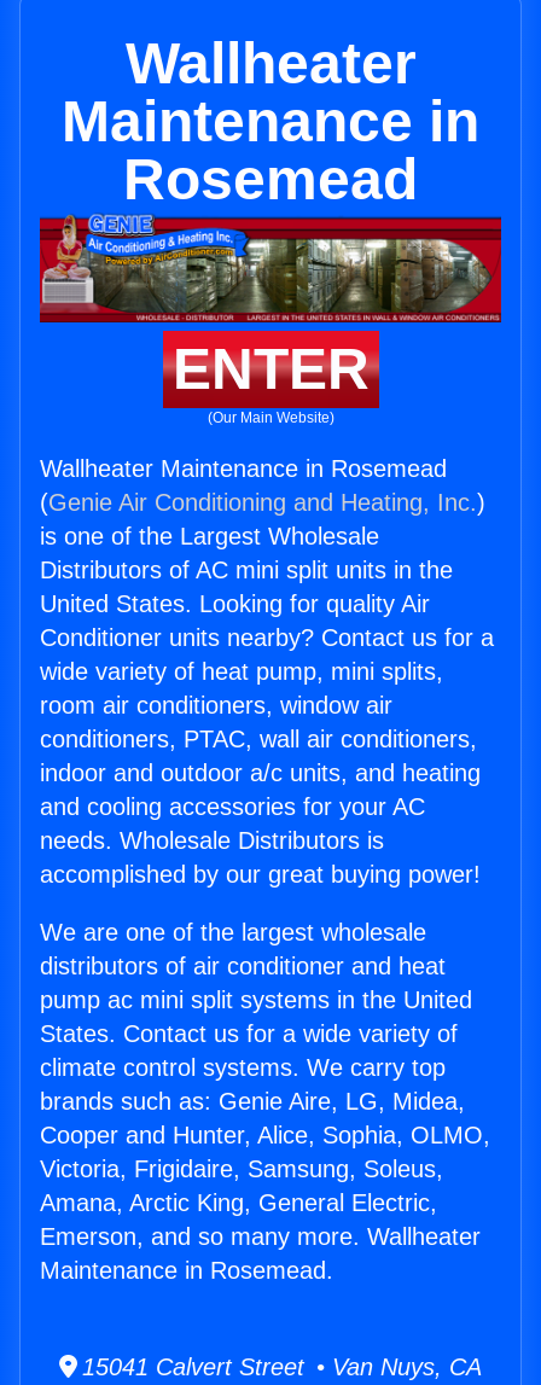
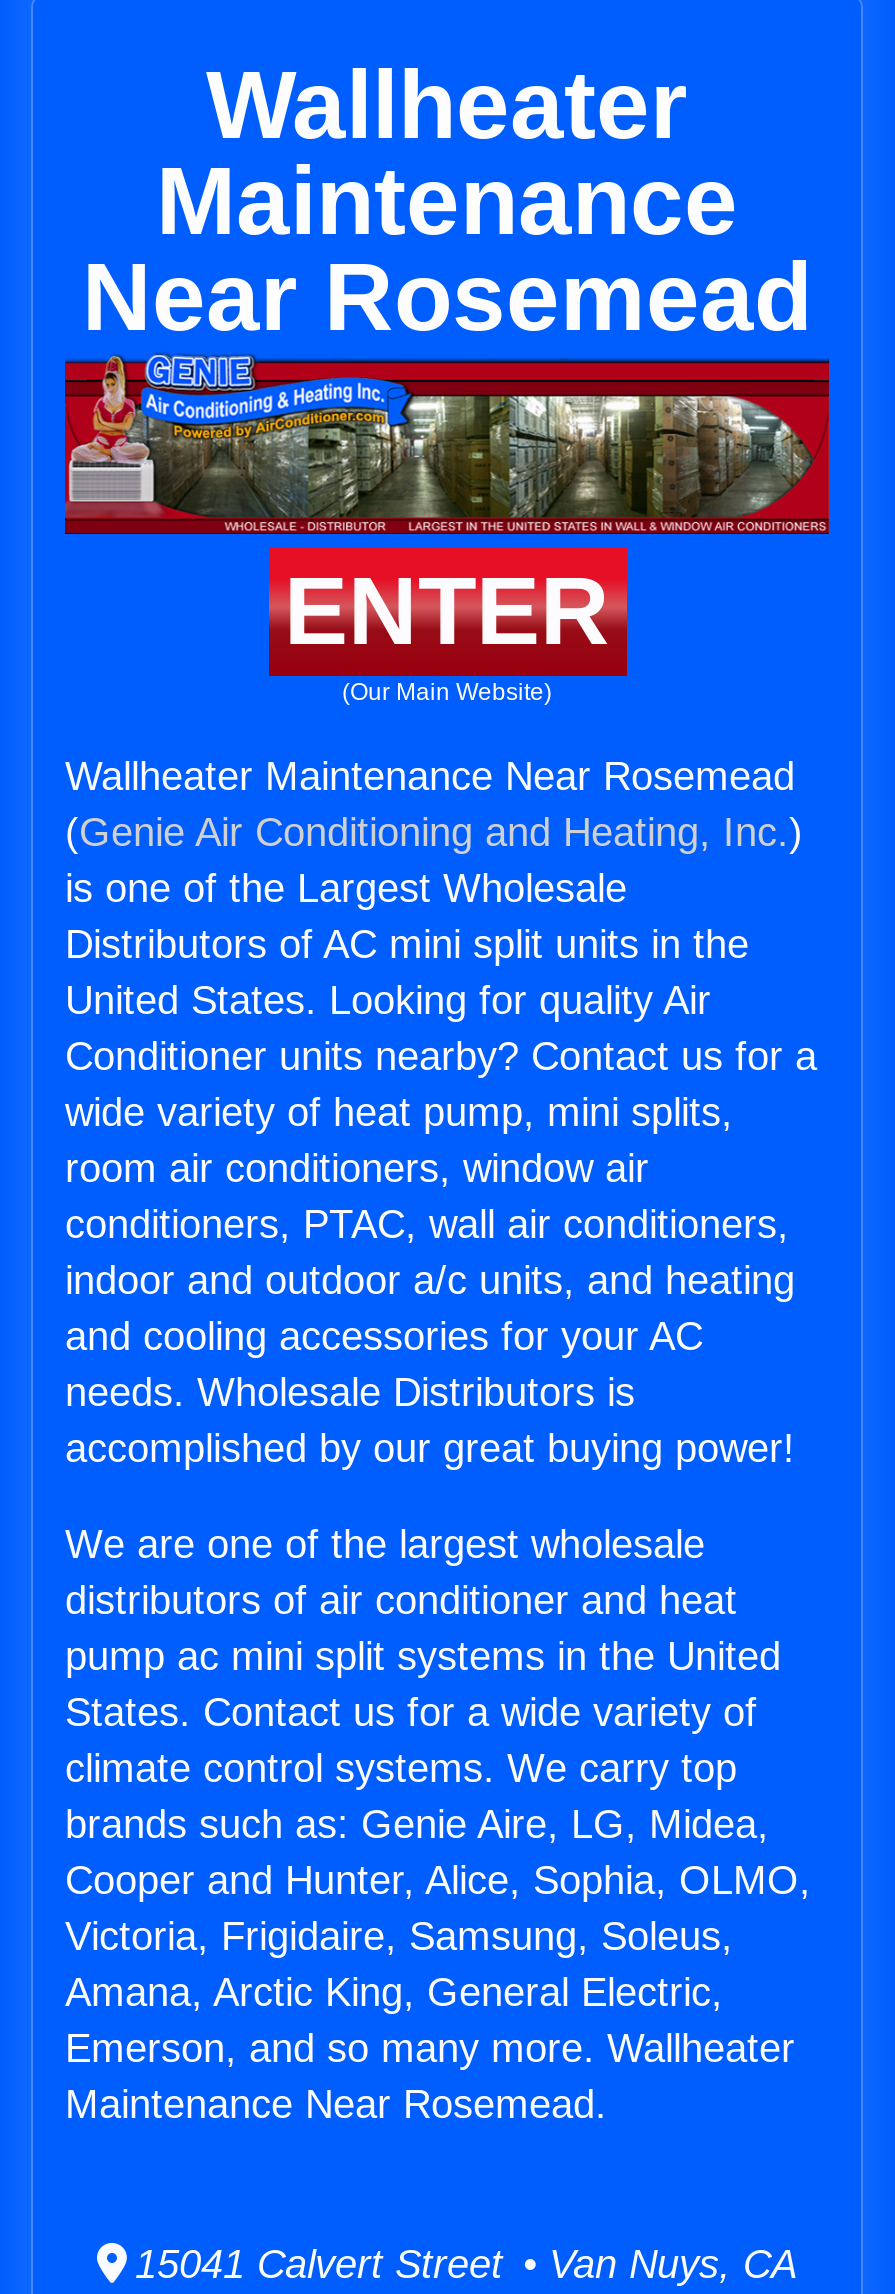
[62,89,479,211] Maintenance in | Rosemead -> [82,148,812,350] Maintenance | Near Rosemead
[40,455,447,482] Wallheater Maintenance in Rosemead -> [65,754,795,798] Wallheater Maintenance Near Rosemead
[40,1257,333,1284] Maintenance in Rosemead. -> [65,2082,607,2126] Maintenance Near Rosemead.

